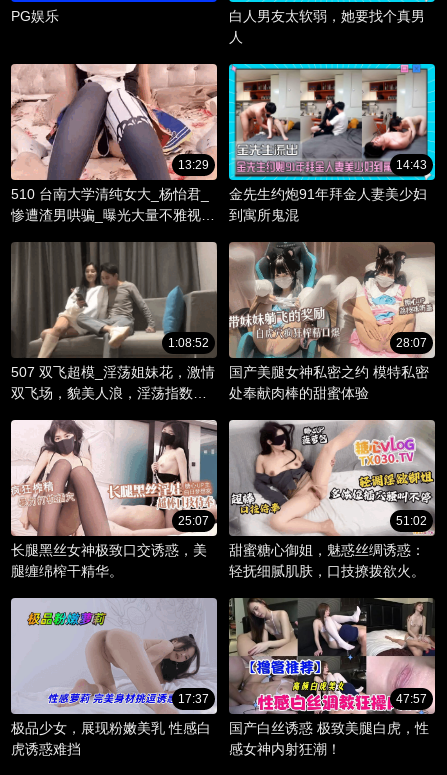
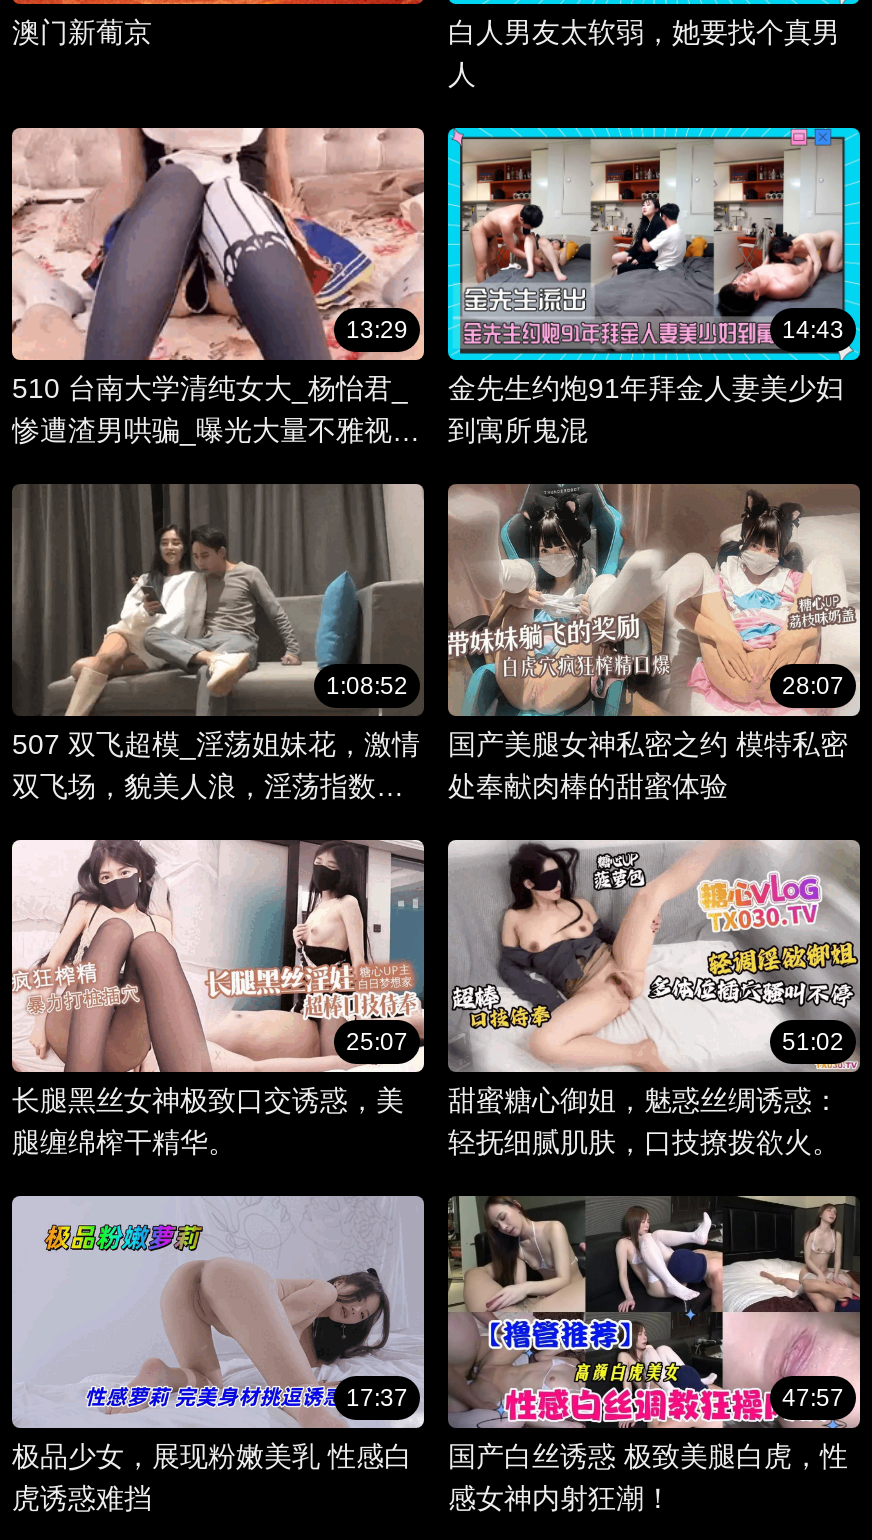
[11,8,59,24] PG娱乐 -> [12,17,152,49] 澳门新葡京

